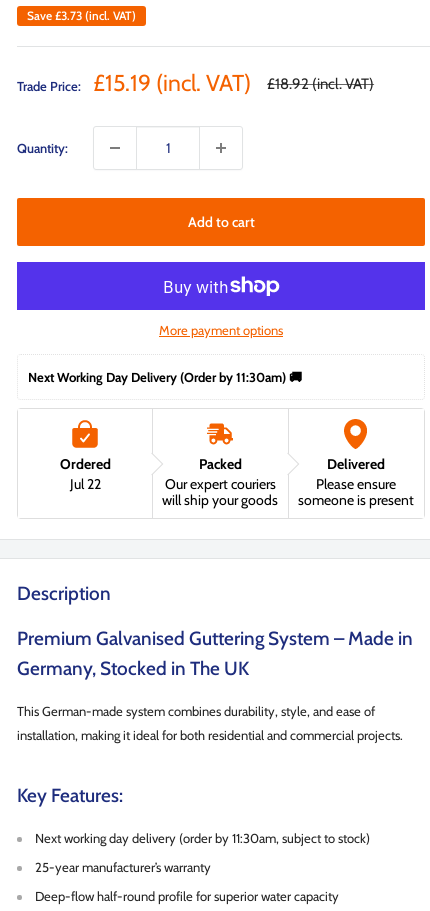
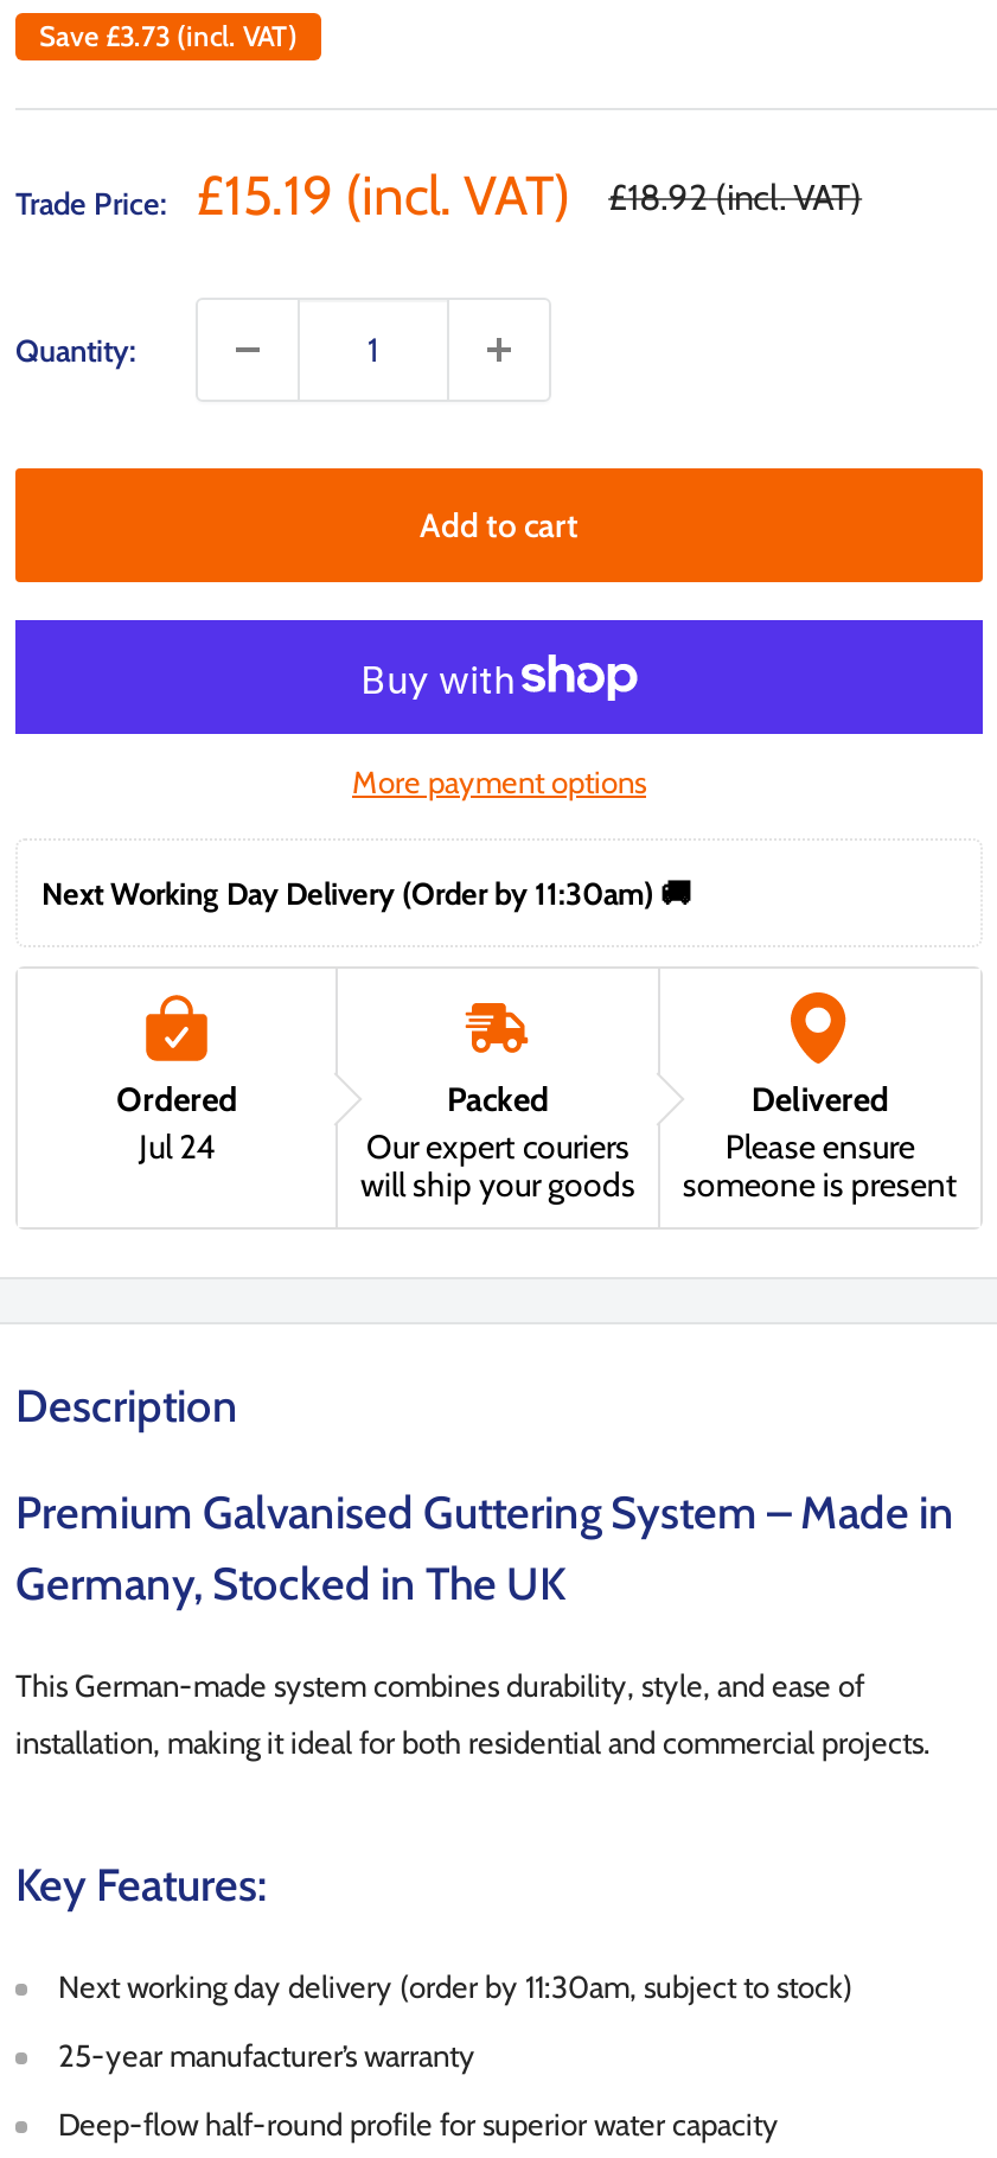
[70,475,101,493] Jul 22 -> [139,1126,215,1169] Jul 24

